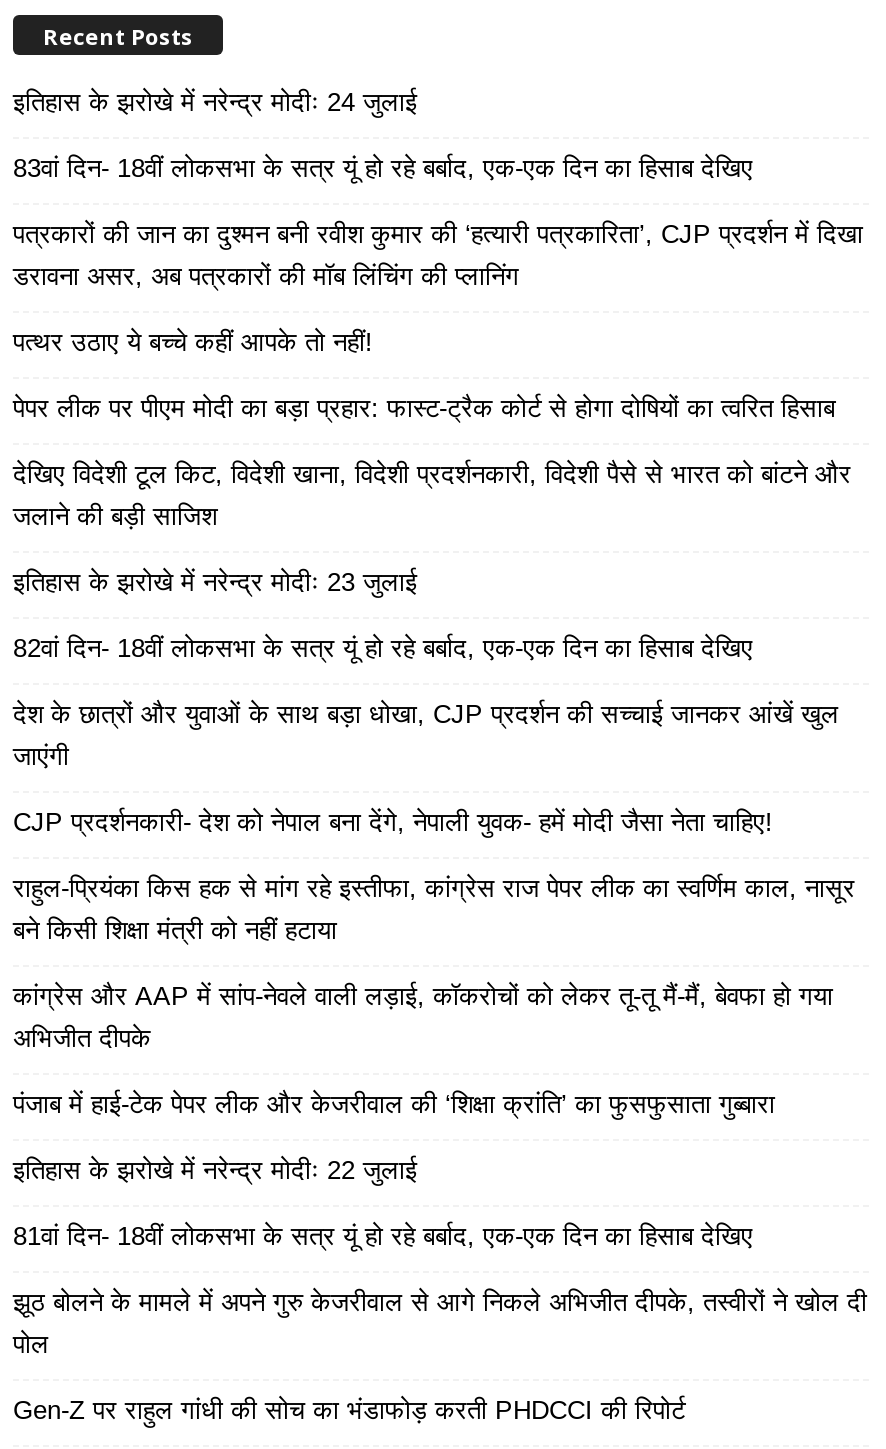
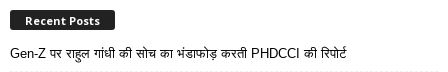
[13,88,867,1360] इतिहास के झरोखे में नरेन्द्र मोदीः 24 जुलाई | 83वां दिन- 18वीं लोकसभा के सत्र यूं हो रहे बर्बाद, एक-एक दिन का हिसाब देखिए | पत्रकारों की जान का दुश्मन बनी रवीश कुमार की ‘हत्यारी पत्रकारिता’, CJP प्रदर्शन में दिखा | डरावना असर, अब पत्रकारों की मॉब लिंचिंग की प्लानिंग | पत्थर उठाए ये बच्चे कहीं आपके तो नहीं! | पेपर लीक पर पीएम मोदी का बड़ा प्रहार: फास्ट-ट्रैक कोर्ट से होगा दोषियों का त्वरित हिसाब | देखिए विदेशी टूल किट, विदेशी खाना, विदेशी प्रदर्शनकारी, विदेशी पैसे से भारत को बांटने और | जलाने की बड़ी साजिश | इतिहास के झरोखे में नरेन्द्र मोदीः 23 जुलाई | 82वां दिन- 18वीं लोकसभा के सत्र यूं हो रहे बर्बाद, एक-एक दिन का हिसाब देखिए | देश के छात्रों और युवाओं के साथ बड़ा धोखा, CJP प्रदर्शन की सच्चाई जानकर आंखें खुल | जाएंगी | CJP प्रदर्शनकारी- देश को नेपाल बना देंगे, नेपाली युवक- हमें मोदी जैसा नेता चाहिए! | राहुल-प्रियंका किस हक से मांग रहे इस्तीफा, कांग्रेस राज पेपर लीक का स्वर्णिम काल, नासूर | बने किसी शिक्षा मंत्री को नहीं हटाया | कांग्रेस और AAP में सांप-नेवले वाली लड़ाई, कॉकरोचों को लेकर तू-तू मैं-मैं, बेवफा हो गया | अभिजीत दीपके | पंजाब में हाई-टेक पेपर लीक और केजरीवाल की ‘शिक्षा क्रांति’ का फुसफुसाता गुब्बारा | इतिहास के झरोखे में नरेन्द्र मोदीः 22 जुलाई | 81वां दिन- 18वीं लोकसभा के सत्र यूं हो रहे बर्बाद, एक-एक दिन का हिसाब देखिए | झूठ बोलने के मामले में अपने गुरु केजरीवाल से आगे निकले अभिजीत दीपके, तस्वीरों ने खोल दी | पोल -> none

